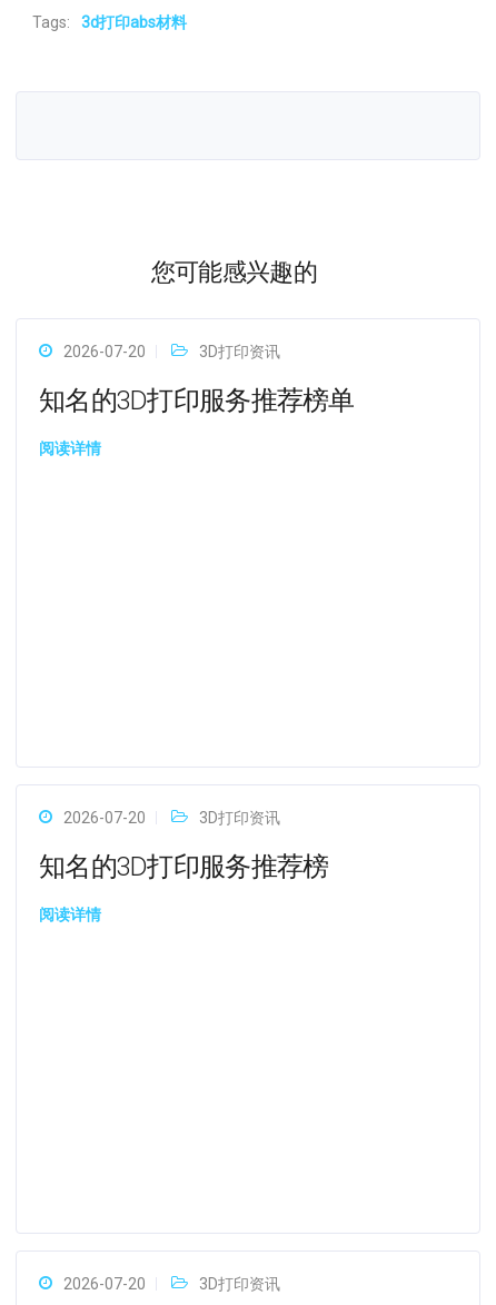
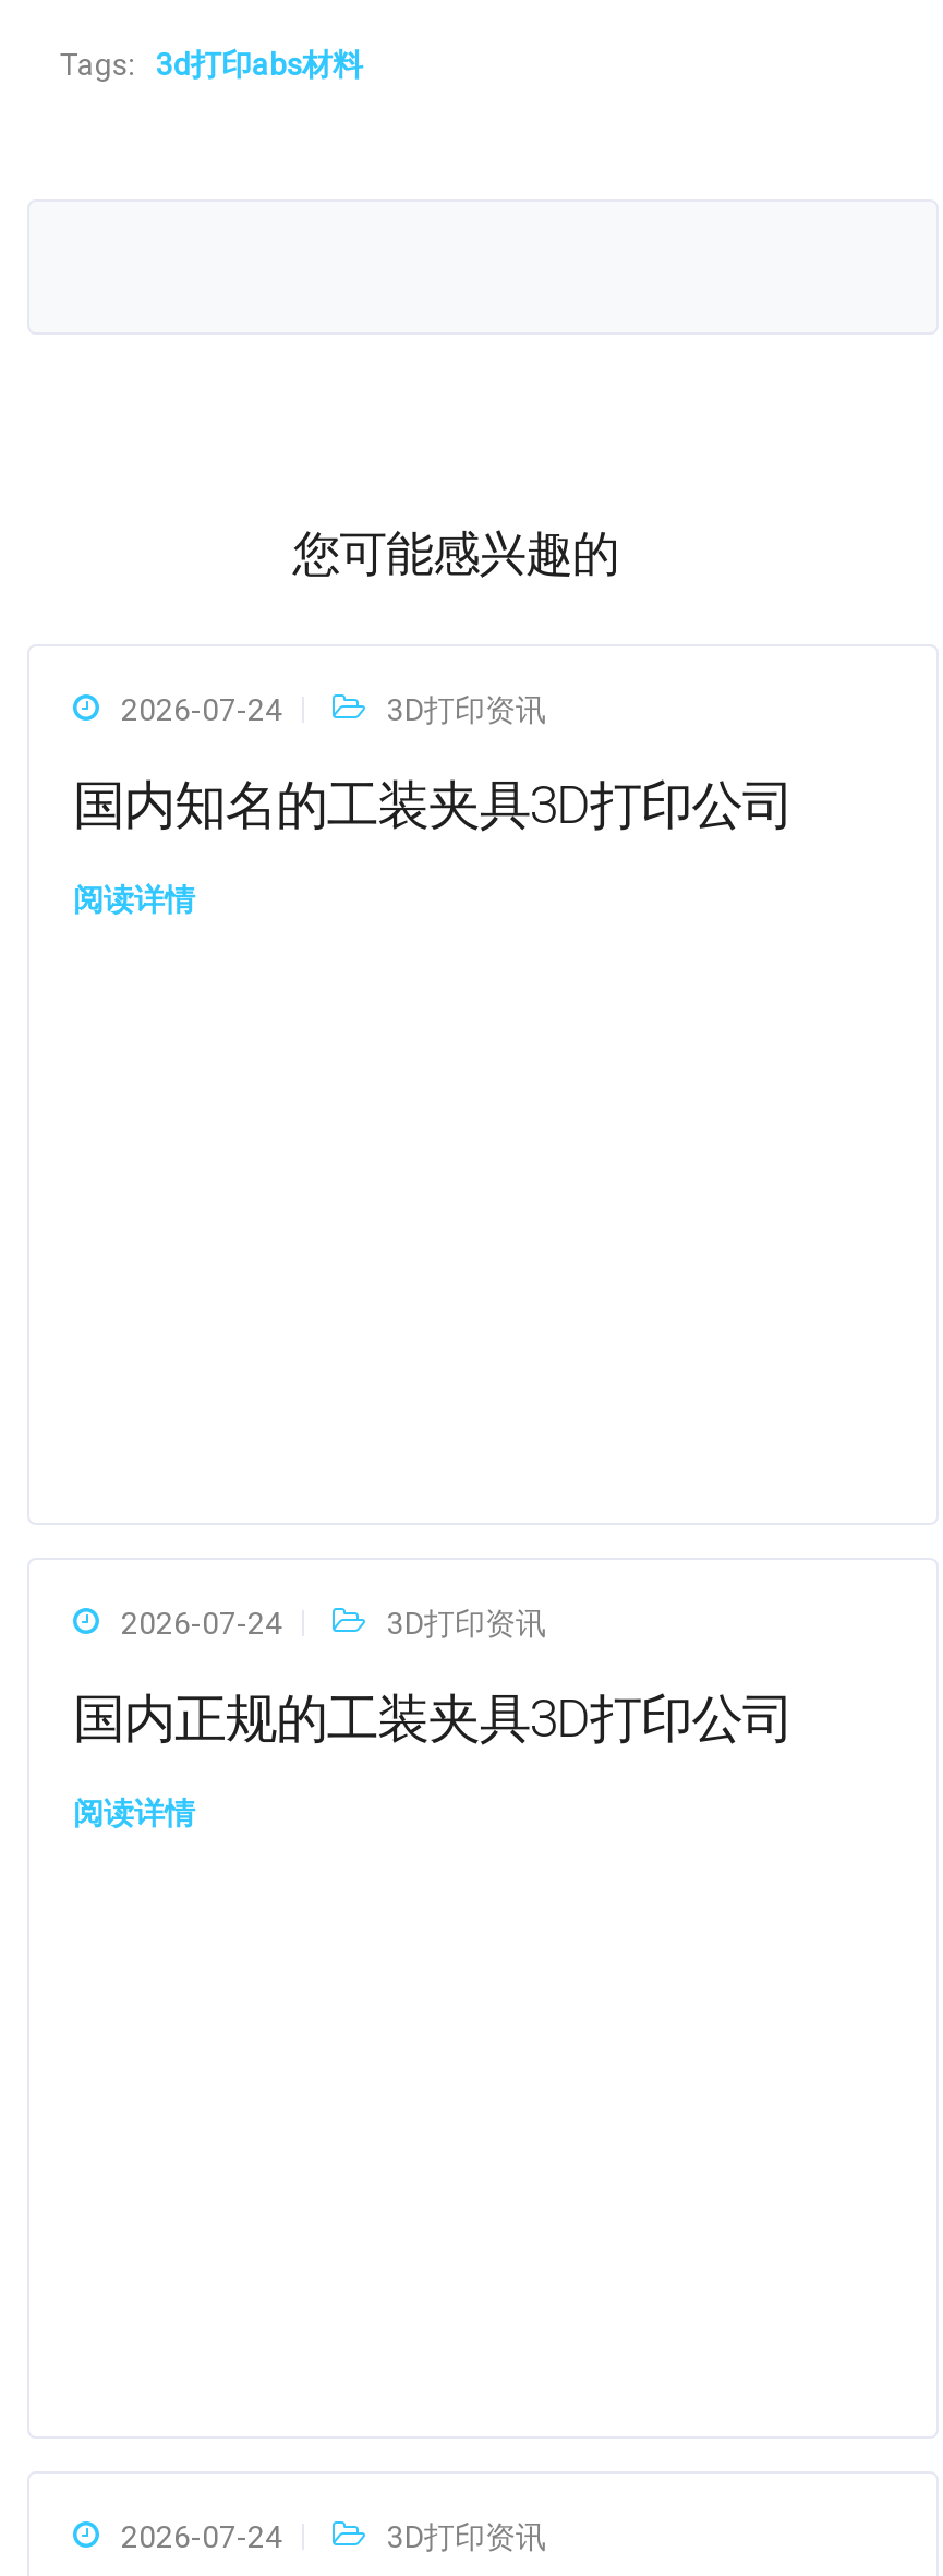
[63,343,146,360] 2026-07-20 -> [121,692,282,727] 2026-07-24
[39,385,354,416] 知名的3D打印服务推荐榜单 -> [73,775,793,836] 国内知名的工装夹具3D打印公司
[63,809,146,827] 2026-07-20 -> [121,1606,282,1641] 2026-07-24
[39,851,329,882] 知名的3D打印服务推荐榜 -> [73,1689,793,1750] 国内正规的工装夹具3D打印公司
[63,1275,146,1293] 2026-07-20 -> [121,2519,282,2554] 2026-07-24

